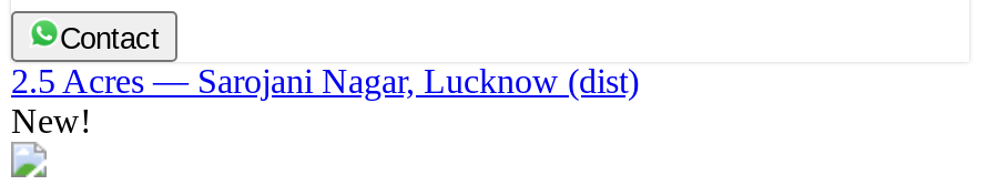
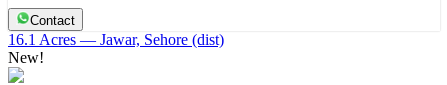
[11,63,639,101] 2.5 Acres— Sarojani Nagar, Lucknow (dist) -> [8,31,224,48] 16.1 Acres— Jawar, Sehore (dist)

